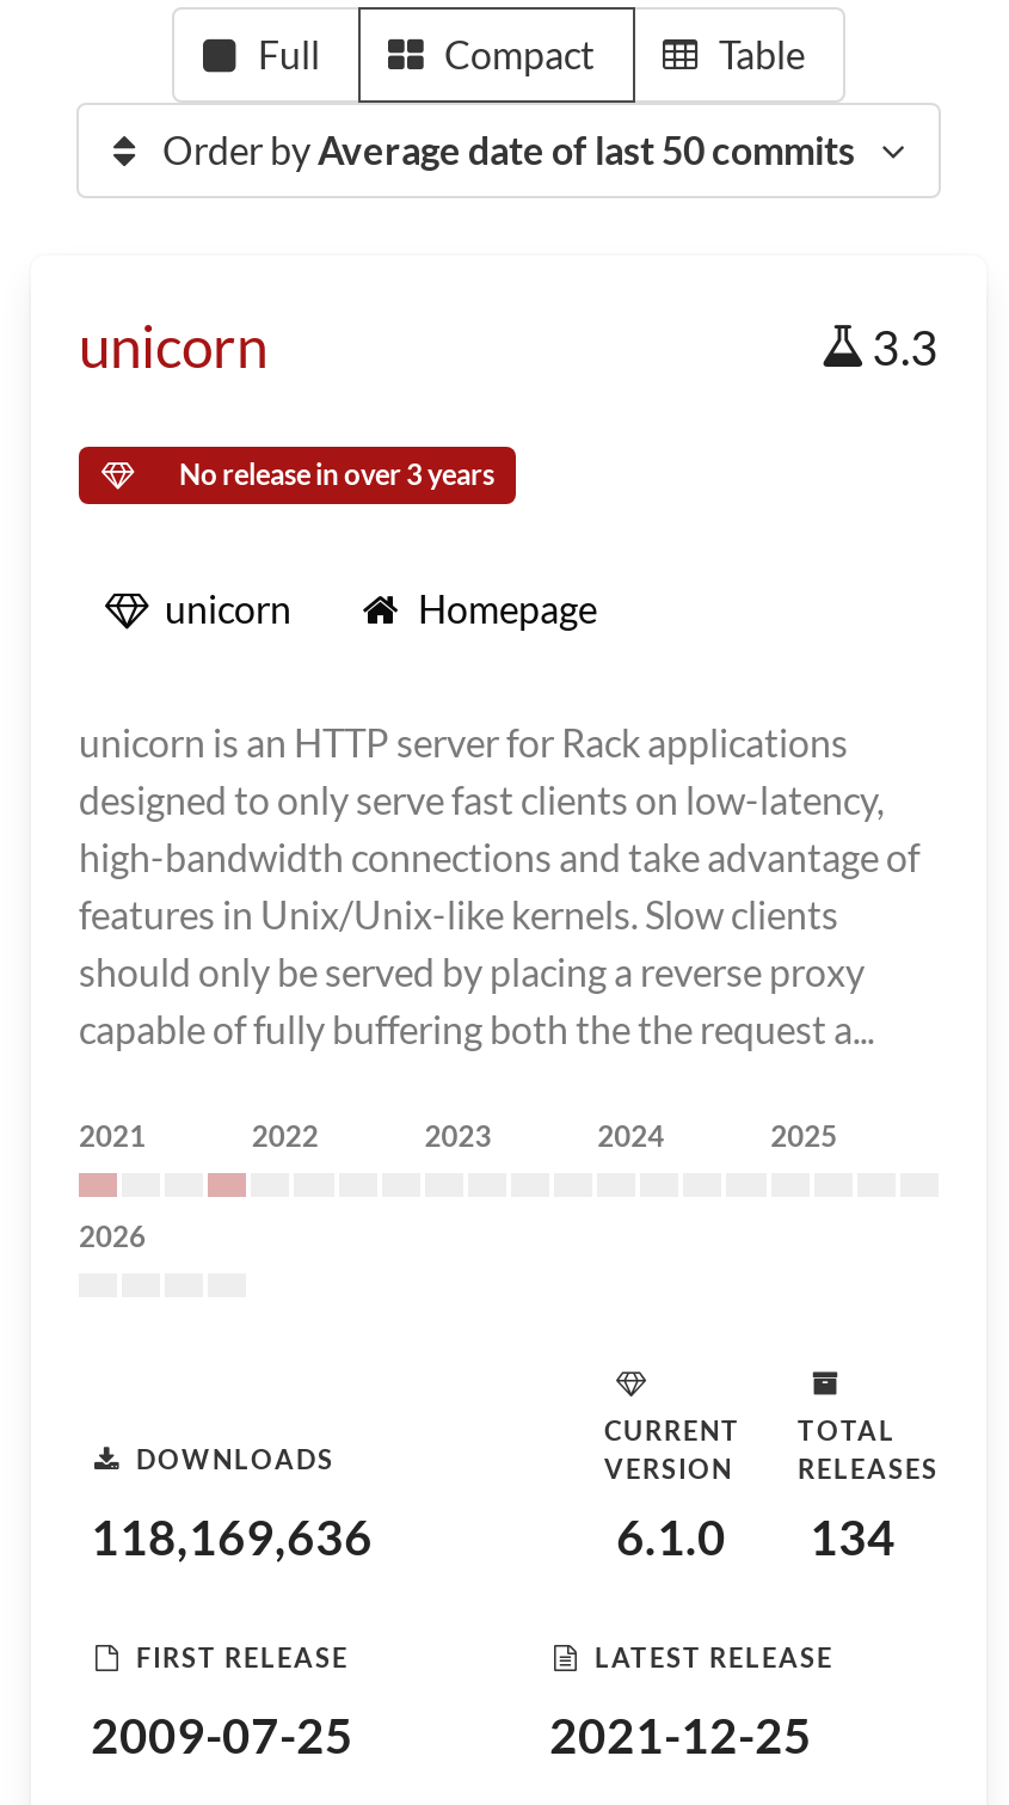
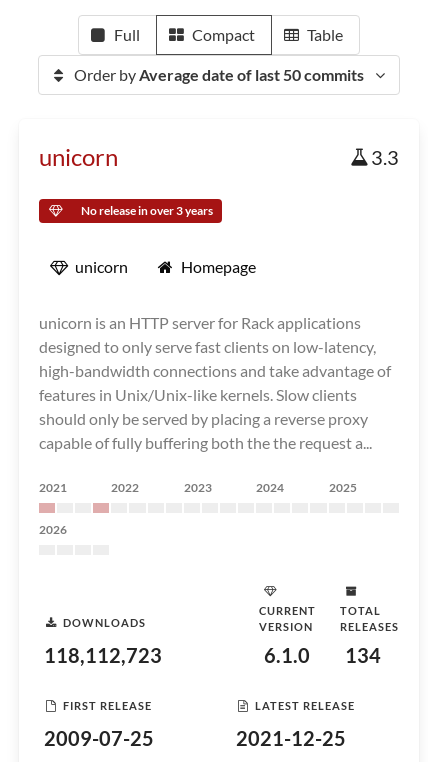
[91,1508,373,1565] 118,169,636 -> [44,643,162,667] 118,112,723

